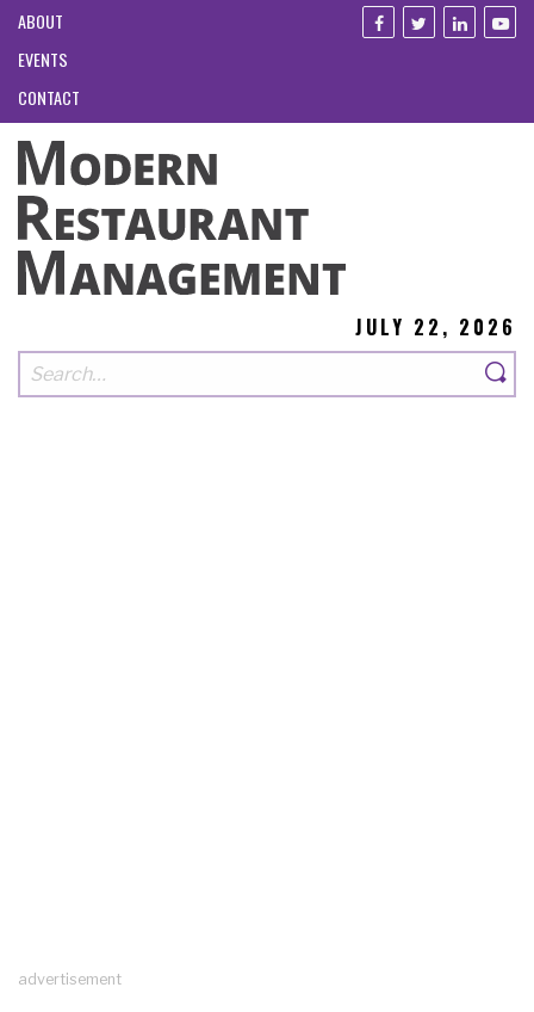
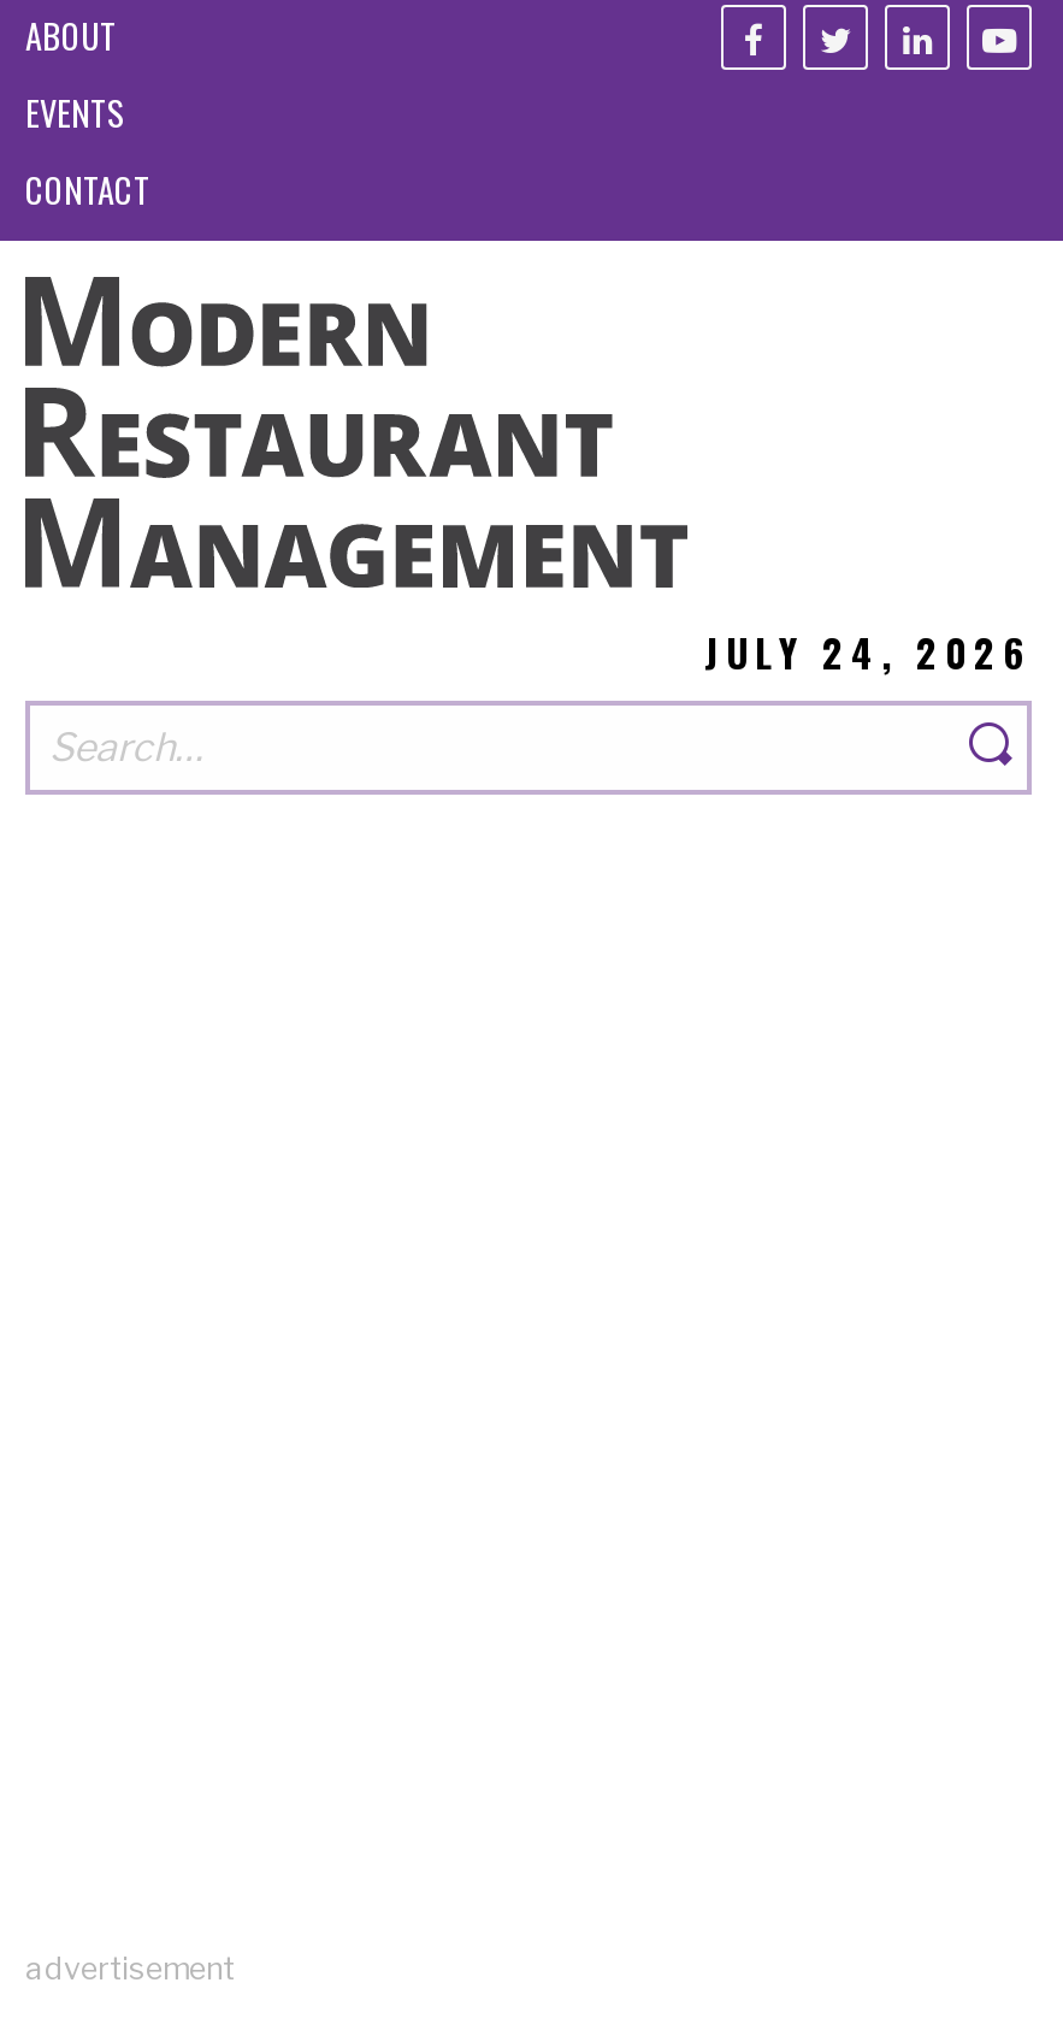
[355,312,516,341] JULY 22, 2026 -> [704,623,1032,681] JULY 24, 2026

